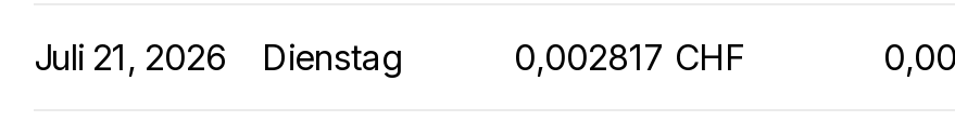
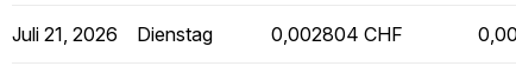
[514,36,746,79] 0,002817 CHF -> [271,22,403,46] 0,002804 CHF

